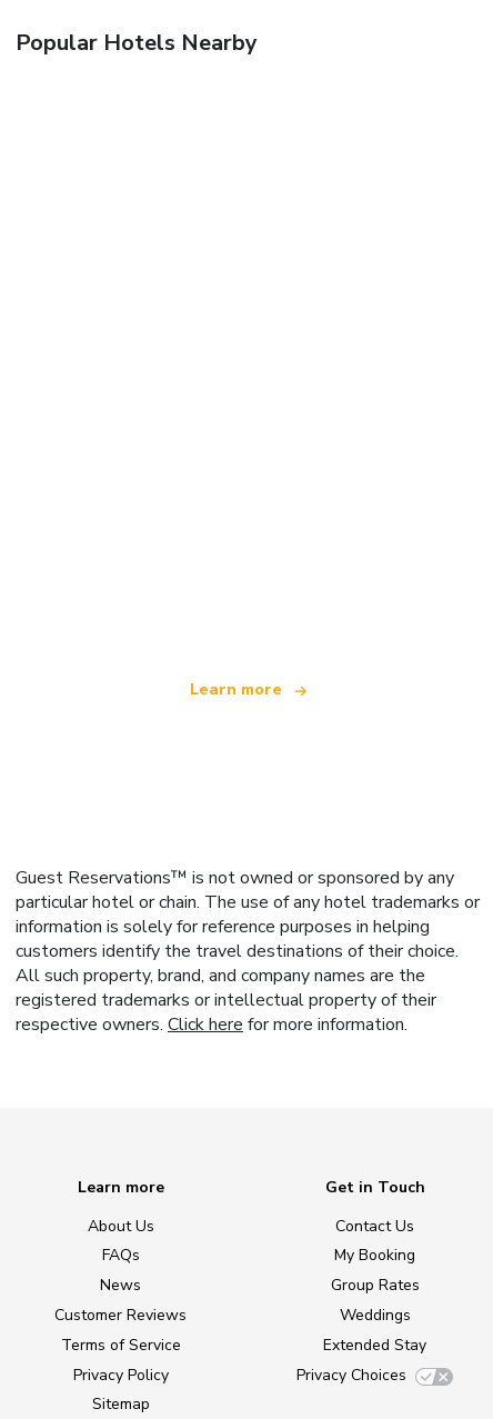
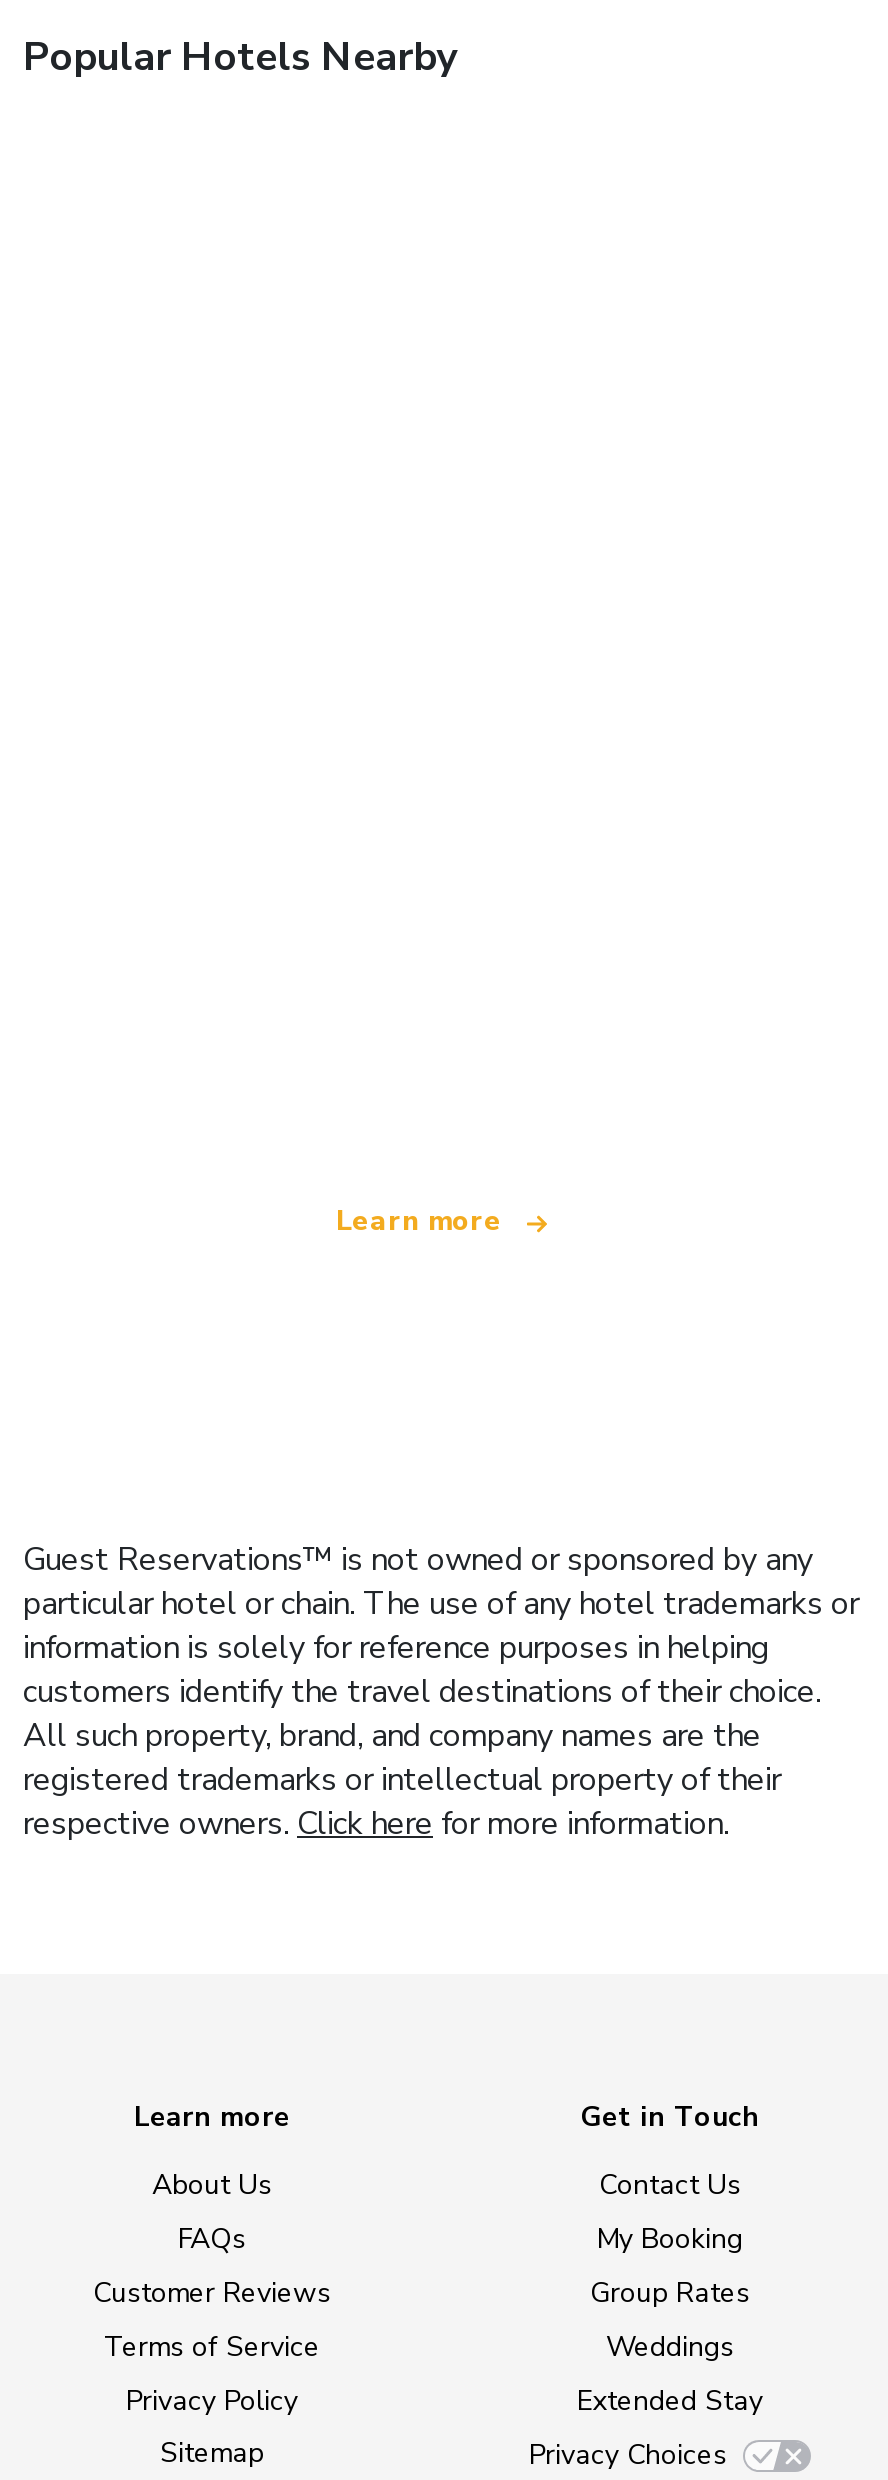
[100,1275,141,1296] News -> none

